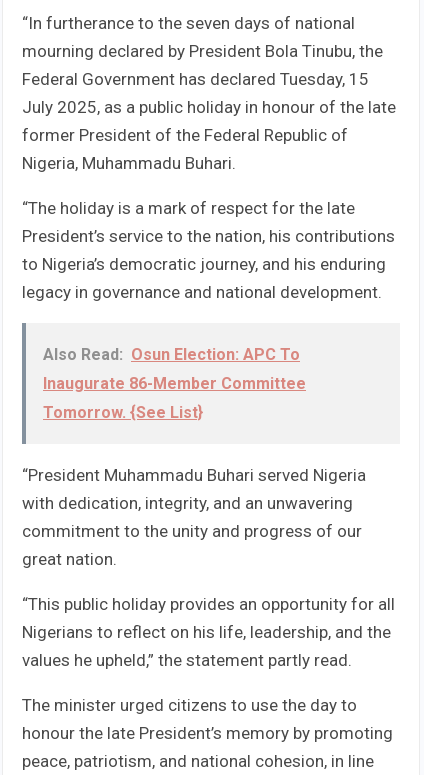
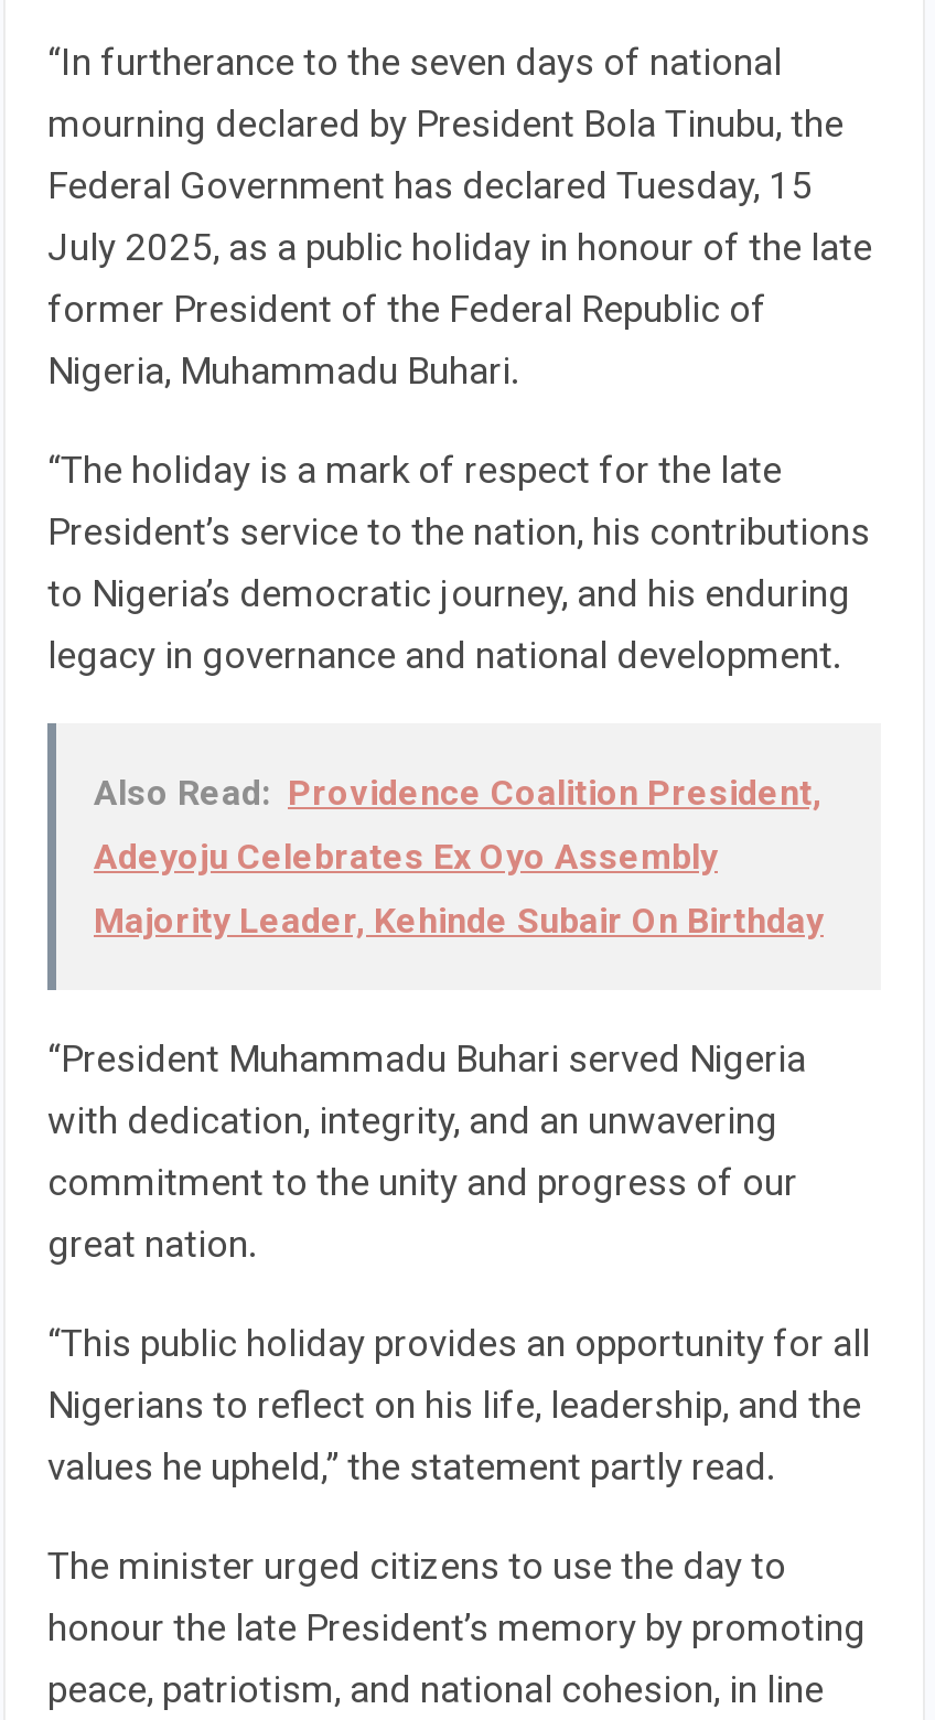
[43,345,300,364] Also Read: Osun Election: APC To -> [94,771,821,813] Also Read: Providence Coalition President,
[43,374,306,393] Inaugurate 86-Member Committee -> [94,835,718,877] Adeyoju Celebrates Ex Oyo Assembly
[43,403,203,422] Tomorrow. {See List} -> [94,899,824,941] Majority Leader, Kehinde Subair On Birthday

